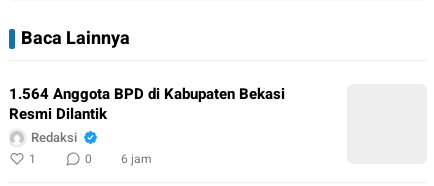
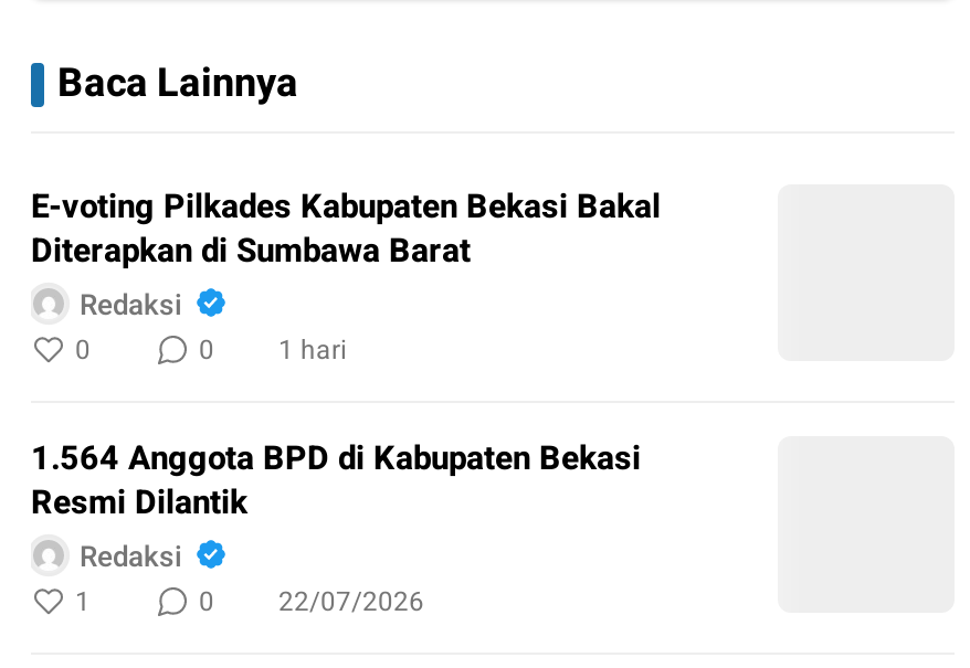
none -> [31,182,661,370] E-voting Pilkades Kabupaten Bekasi Bakal | Diterapkan di Sumbawa Barat | Redaksi | 0 | 0 | 1 hari
[85,150,152,168] 0 6 jam -> [199,582,424,622] 0 22/07/2026

